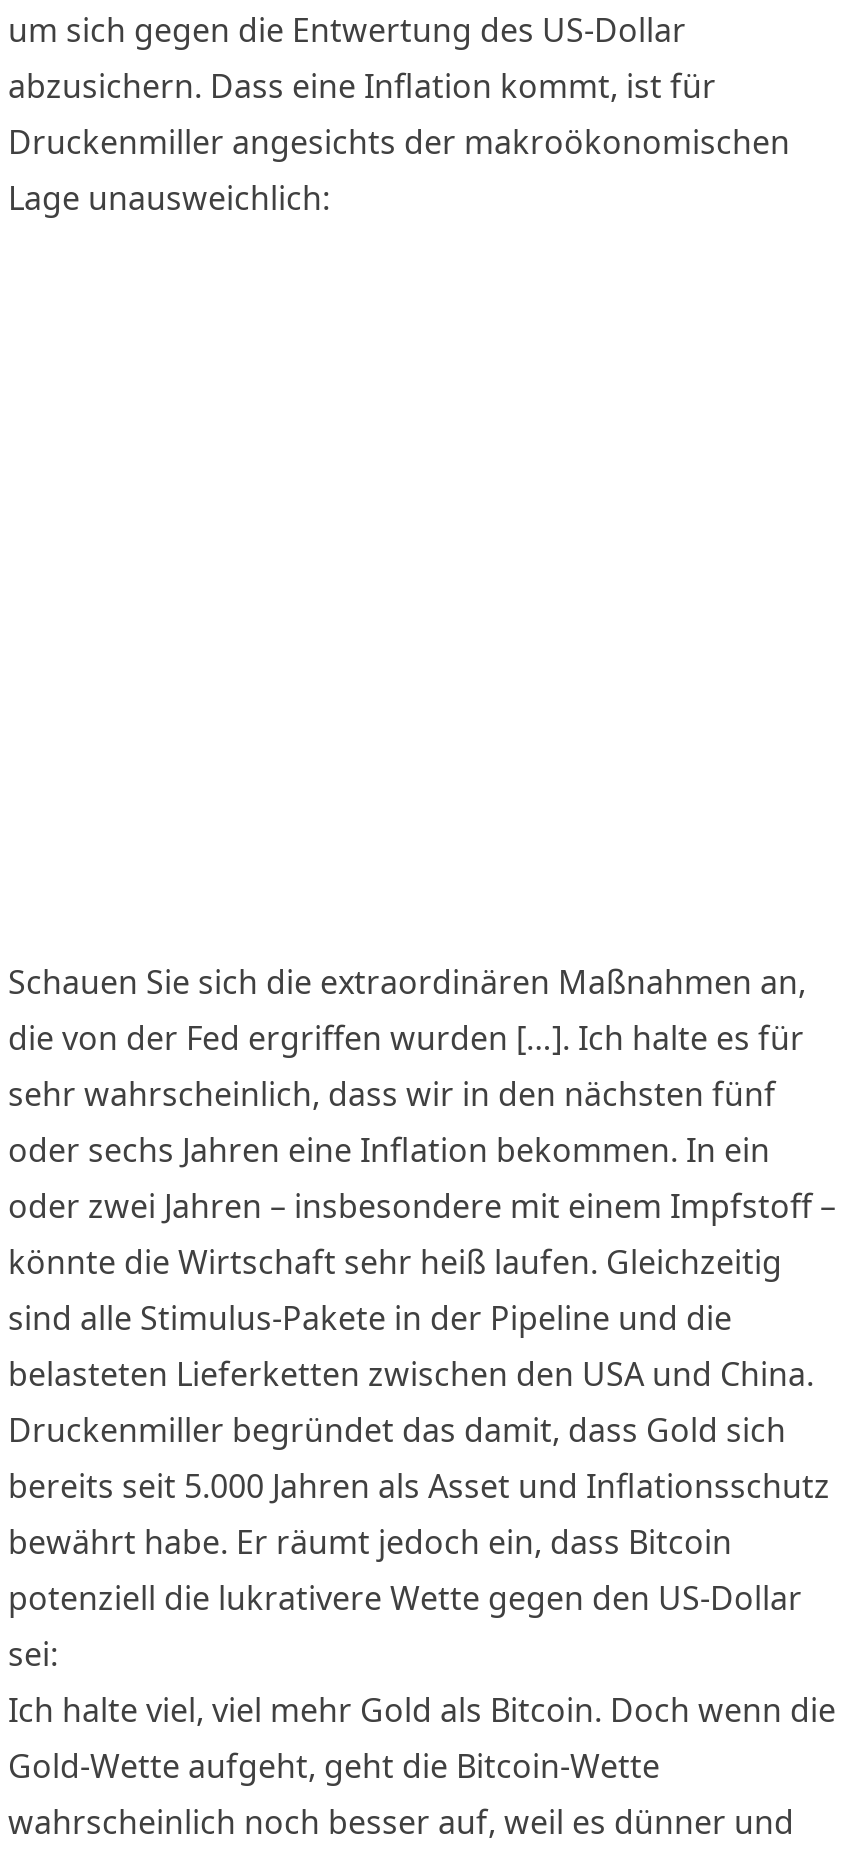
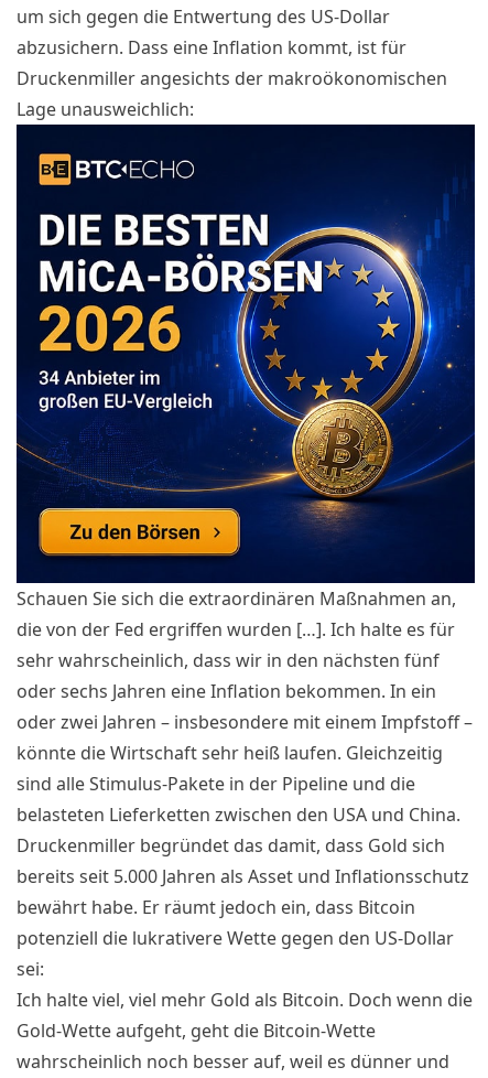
none -> [15,123,476,584] [image]

